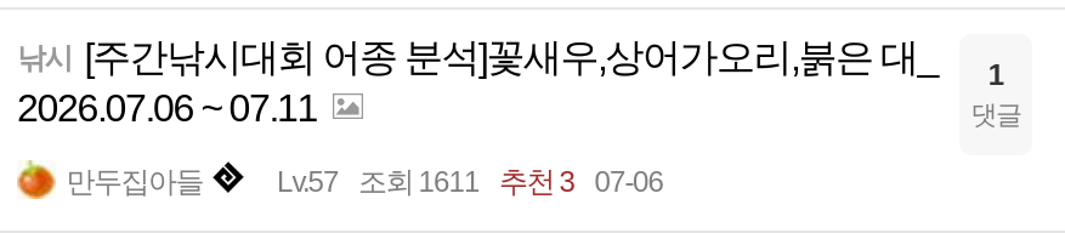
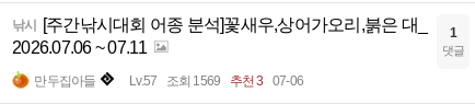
[277,166,663,200] Lv.57 조회 1611 추천 3 07-06 -> [129,74,303,89] Lv.57 조회 1569 추천 3 07-06

